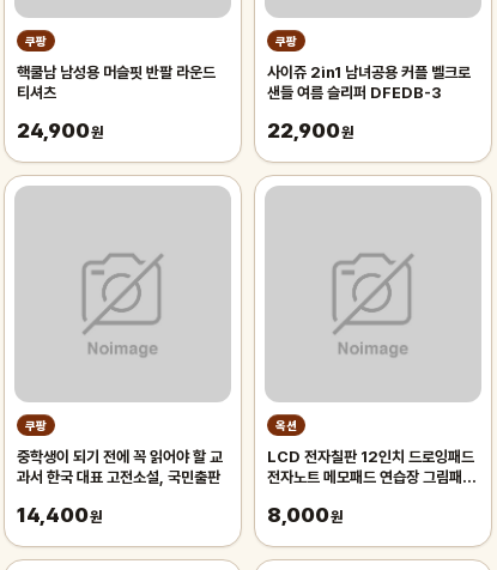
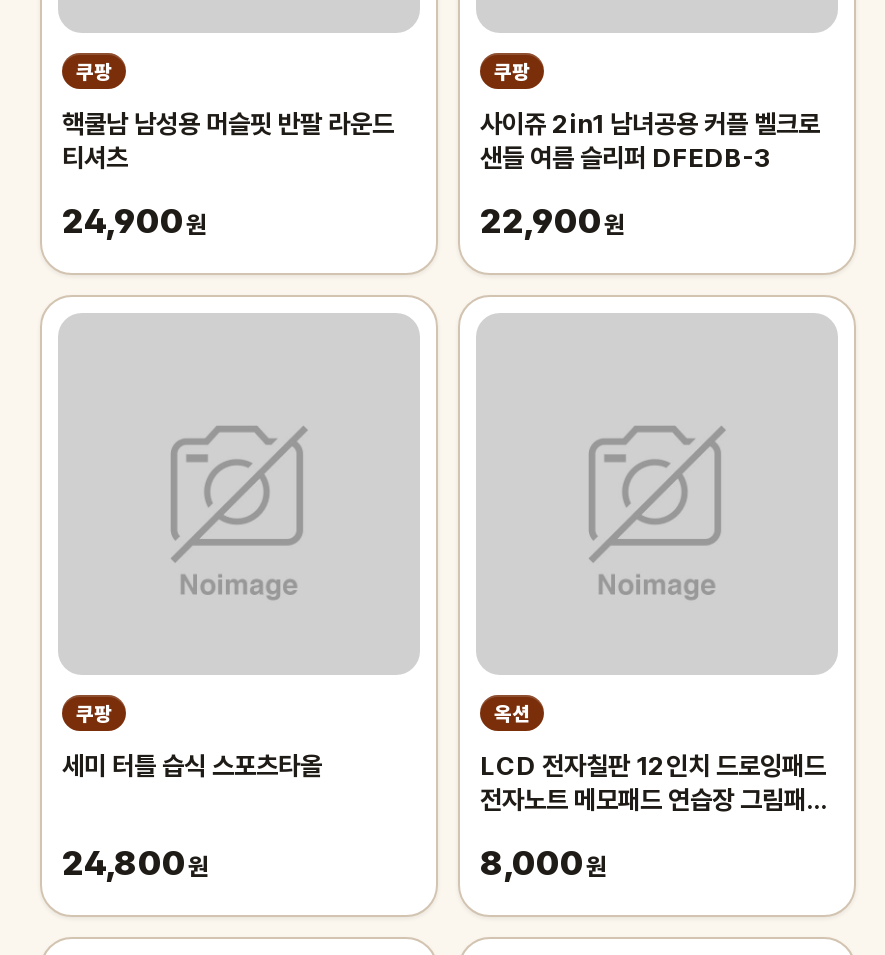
[17,448,223,486] 중학생이 되기 전에 꼭 읽어야 할 교 | 과서 한국 대표 고전소설, 국민출판 -> [62,751,322,781] 세미 터틀 습식 스포츠타올
[17,503,102,527] 14,400원 -> [62,843,208,883] 24,800원

